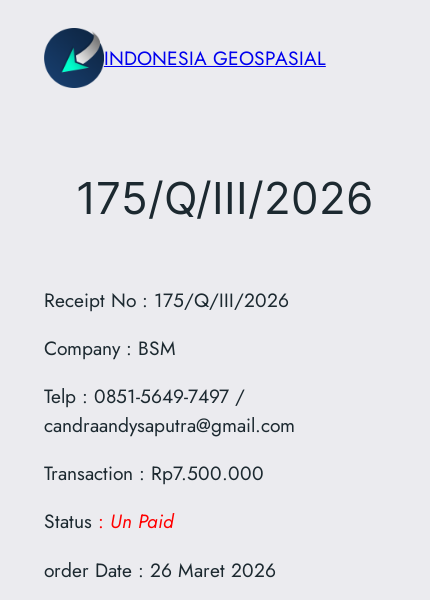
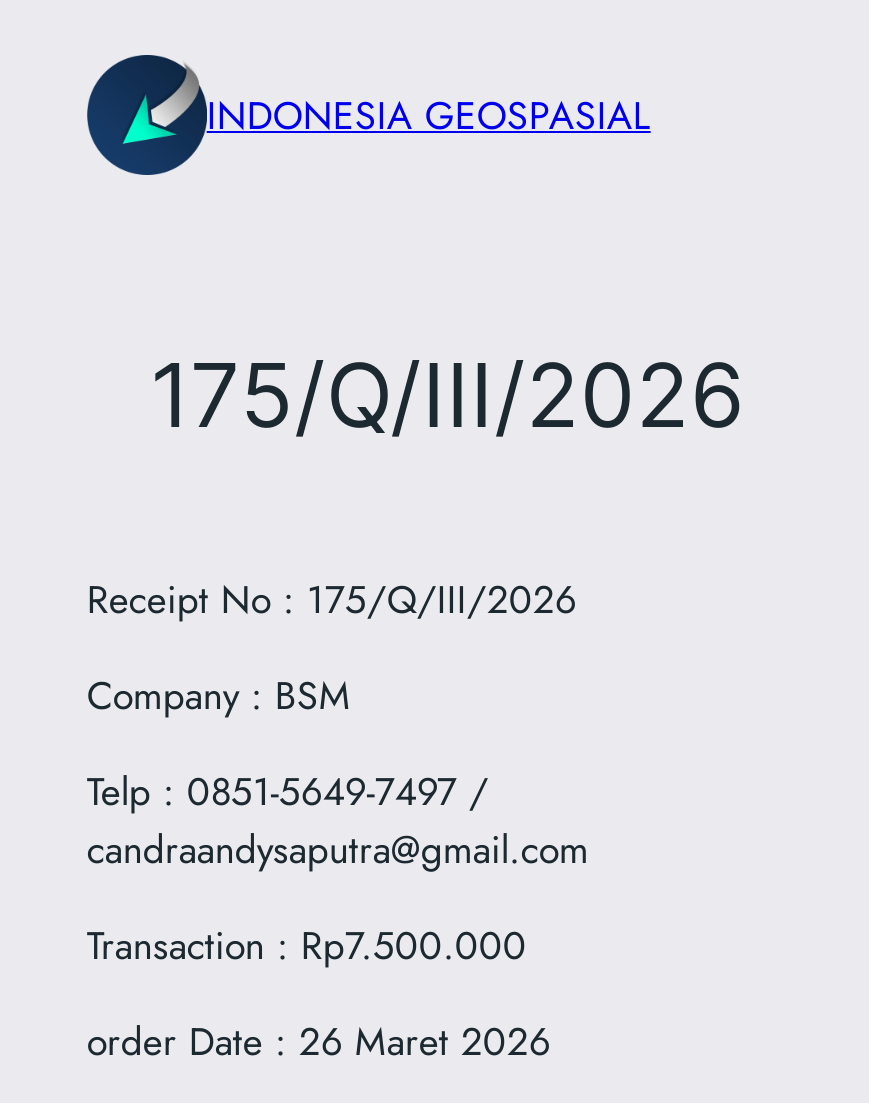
[44,507,186,535] Status: Un Paid -> none

